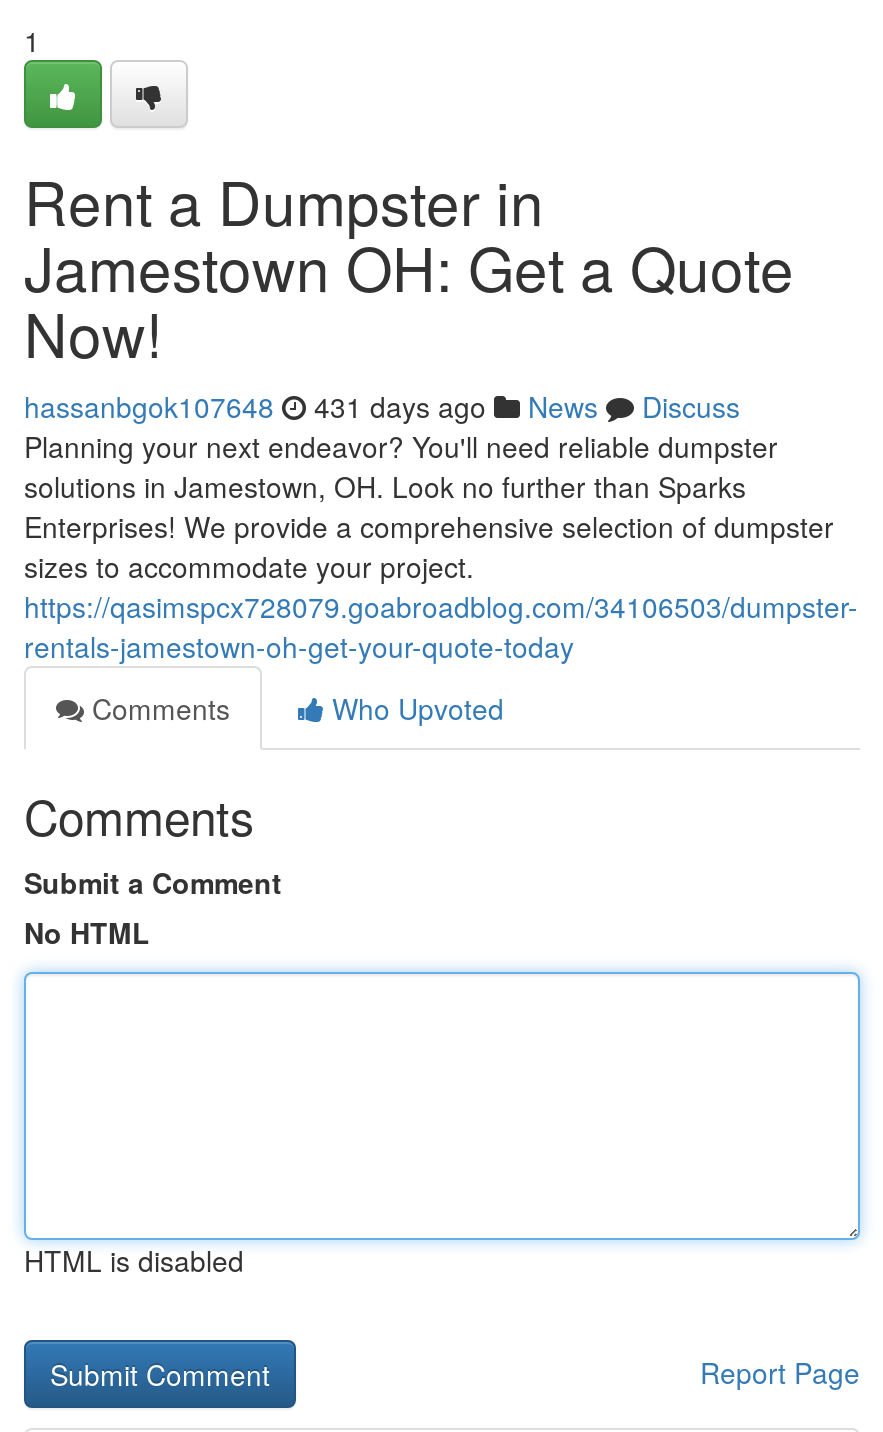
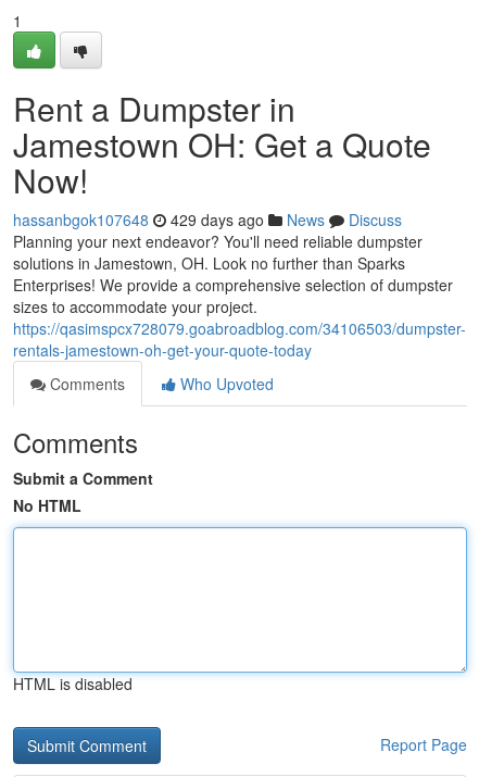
[24,386,740,426] hassanbgok107648 431 days ago News Discuss -> [13,209,402,230] hassanbgok107648 429 days ago News Discuss

